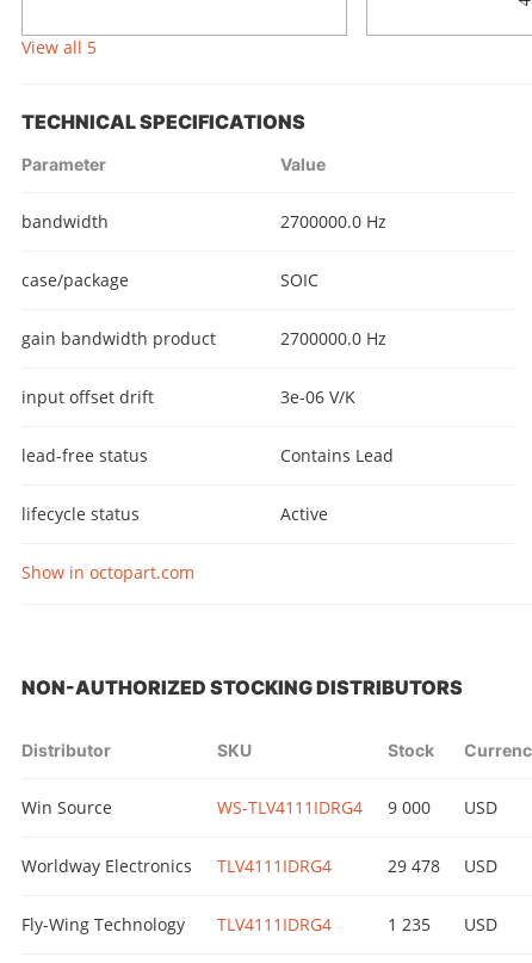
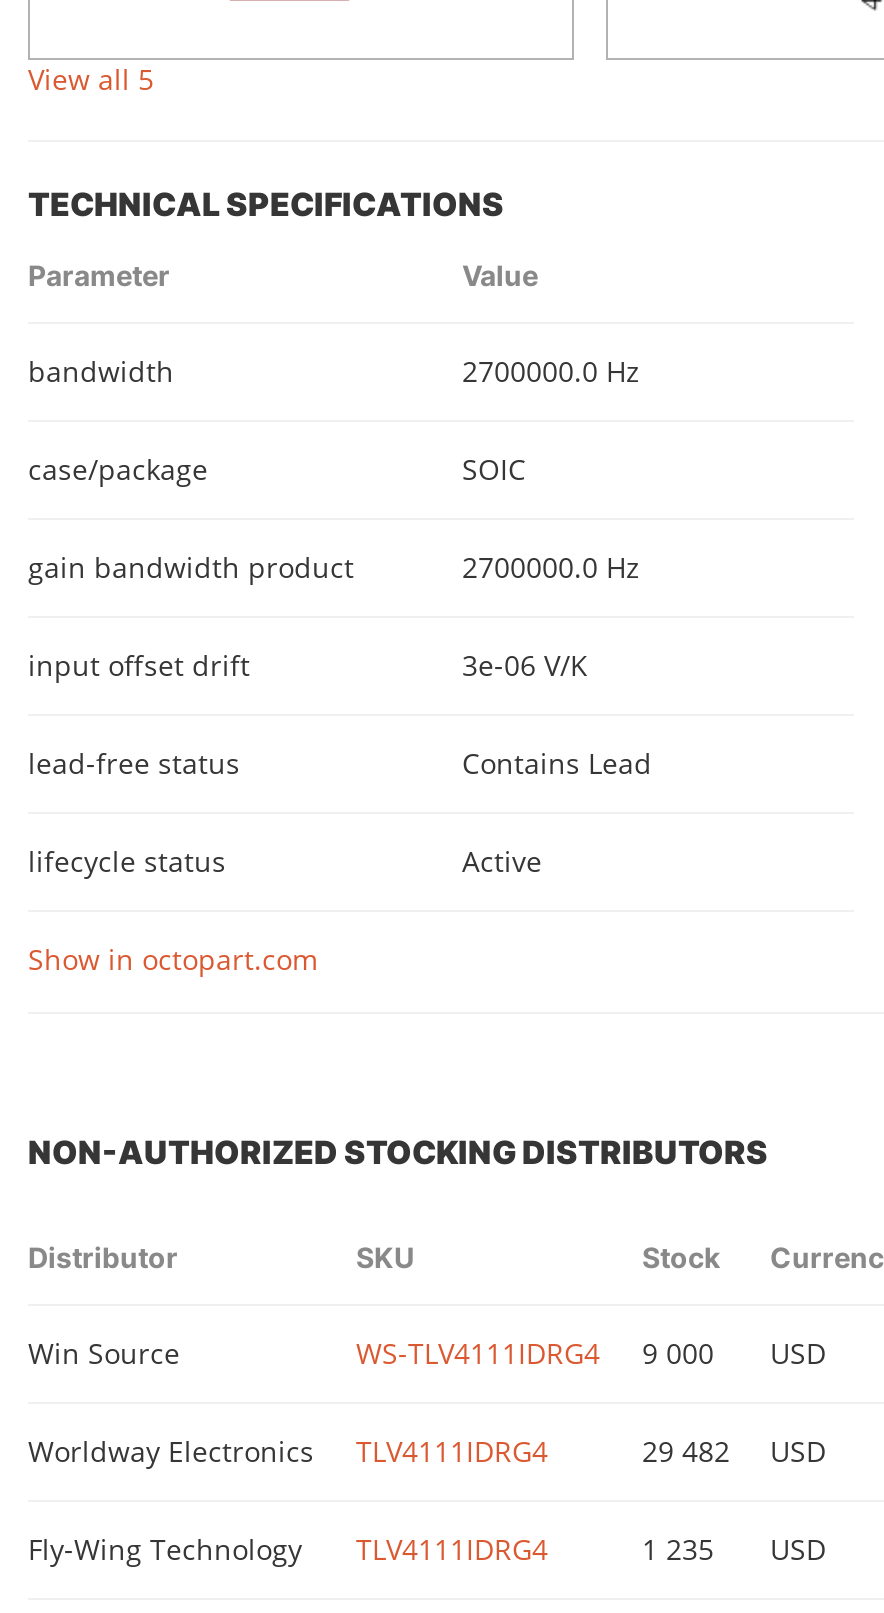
[388,855,497,877] 29 478 USD -> [642,1432,826,1470] 29 482 USD

